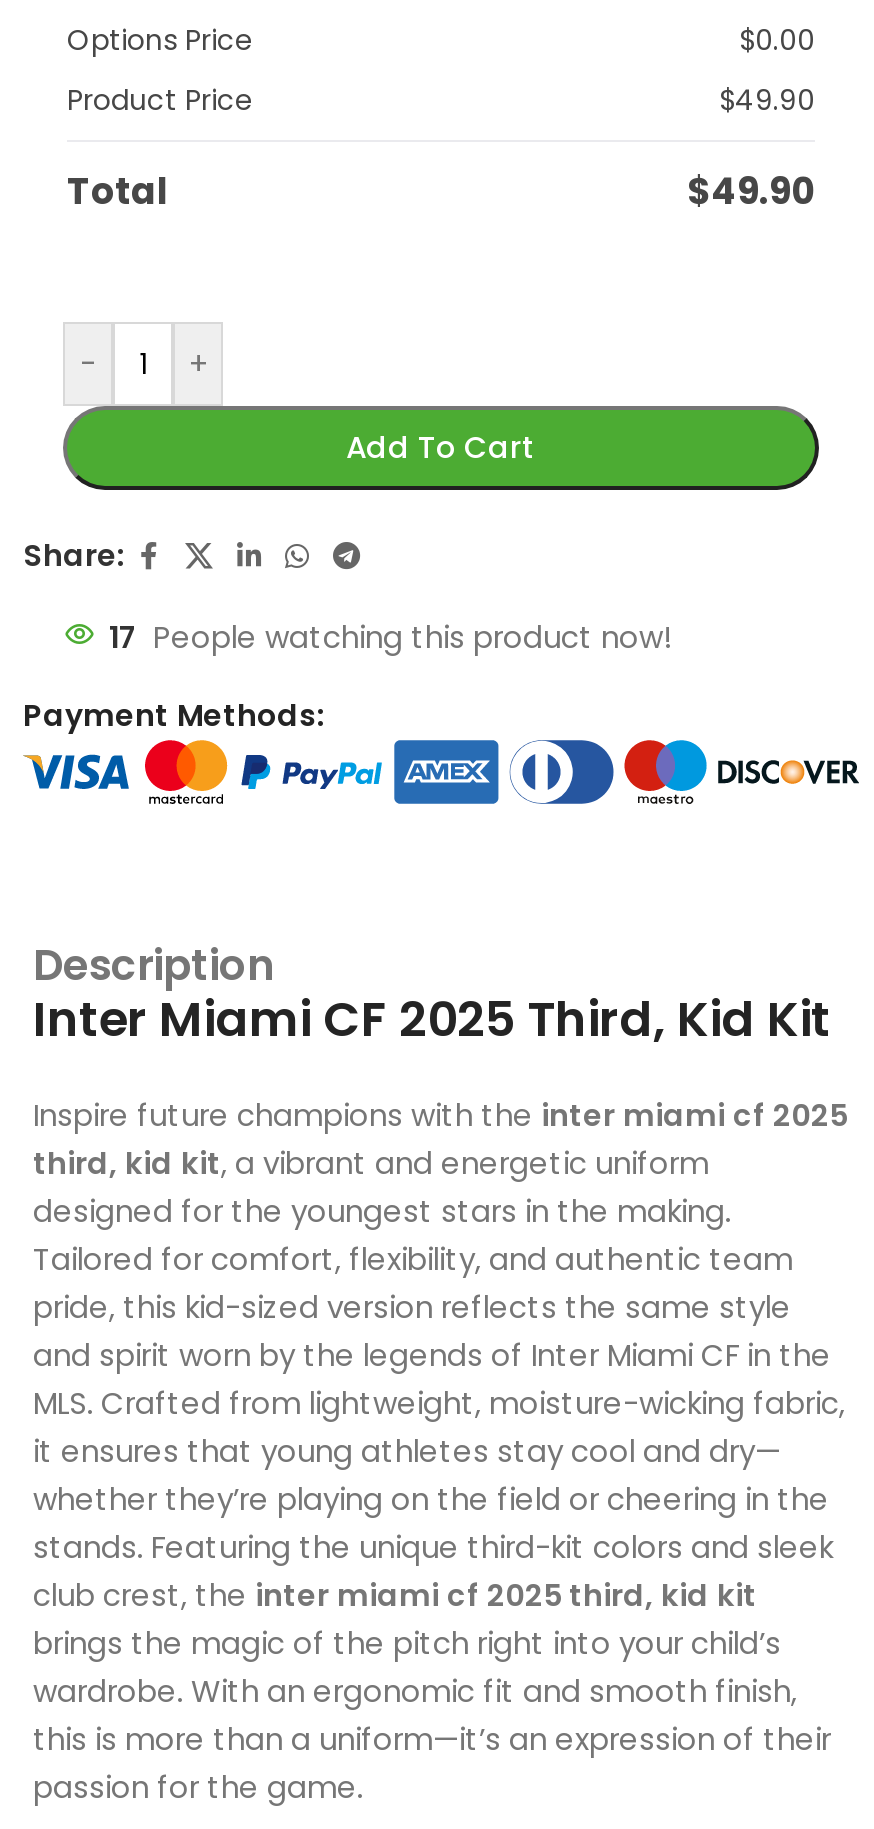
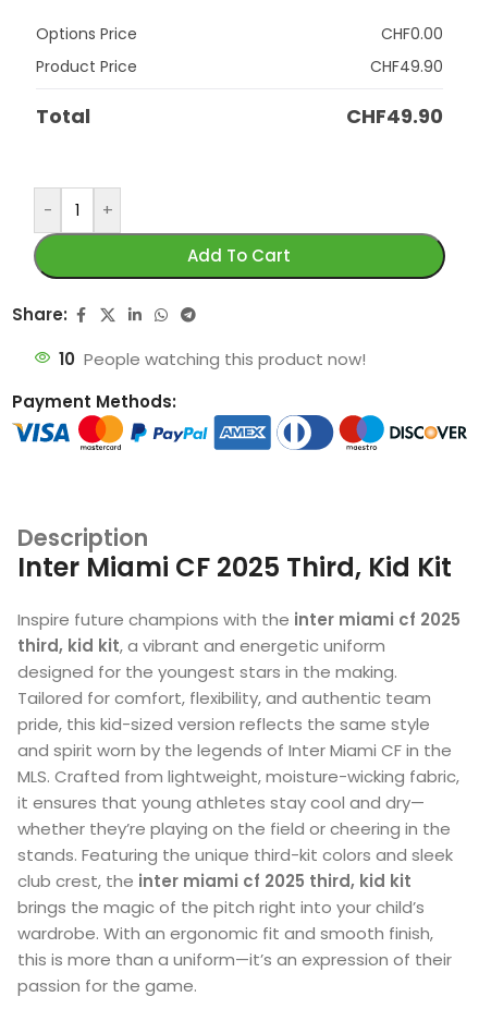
[739,20,815,60] $0.00 -> [381,23,443,45] CHF0.00
[719,80,815,120] $49.90 -> [370,56,443,77] CHF49.90
[687,166,815,216] $49.90 -> [346,102,443,130] CHF49.90
[109,616,671,658] 17 People watching this product now! -> [59,348,366,370] 10 People watching this product now!

